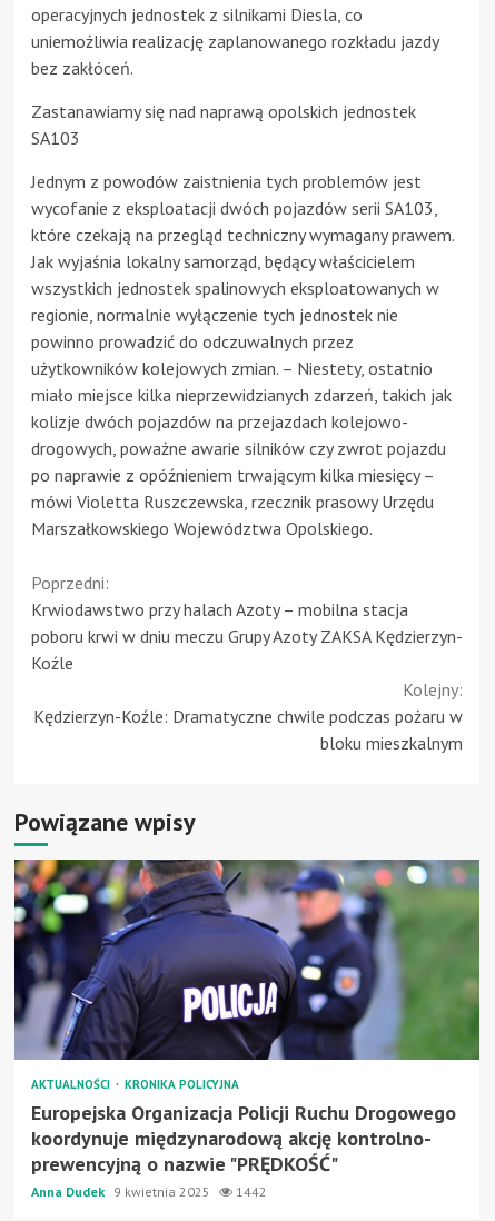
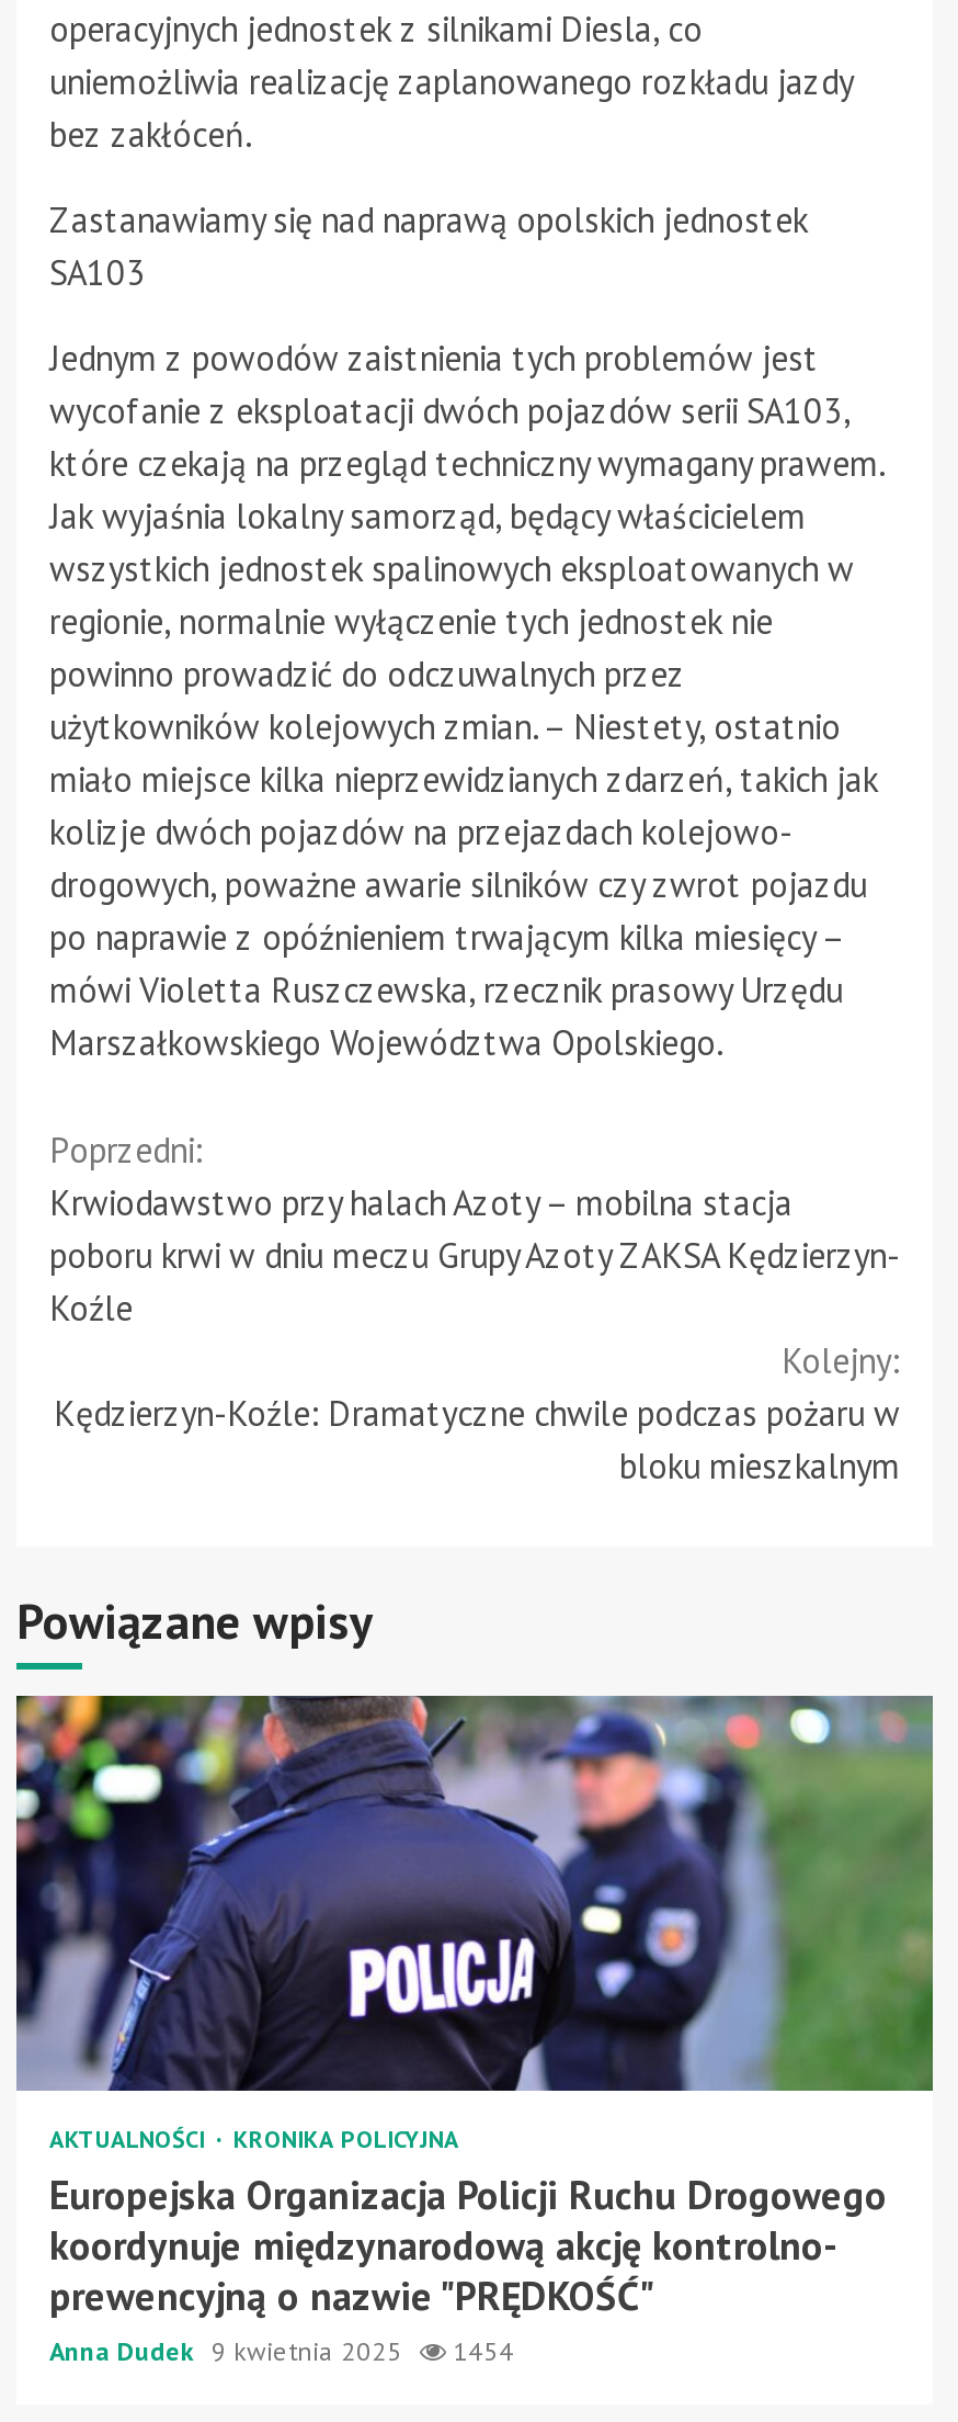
[31,1183,267,1199] Anna Dudek 9 kwietnia 2025 1442 -> [49,2333,514,2366] Anna Dudek 9 kwietnia 2025 1454

